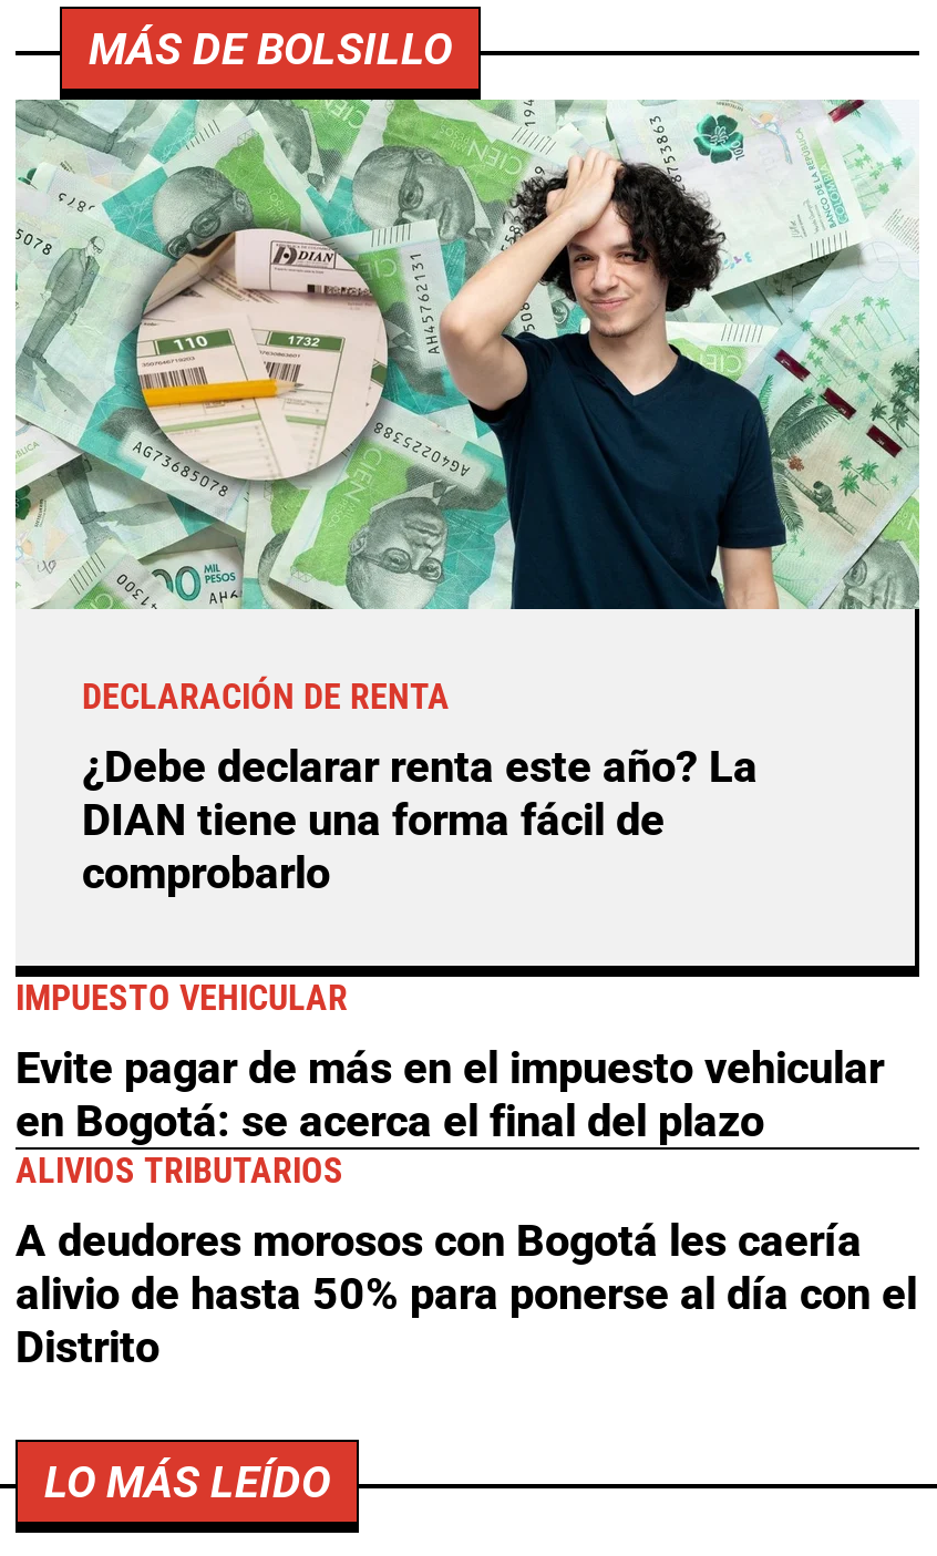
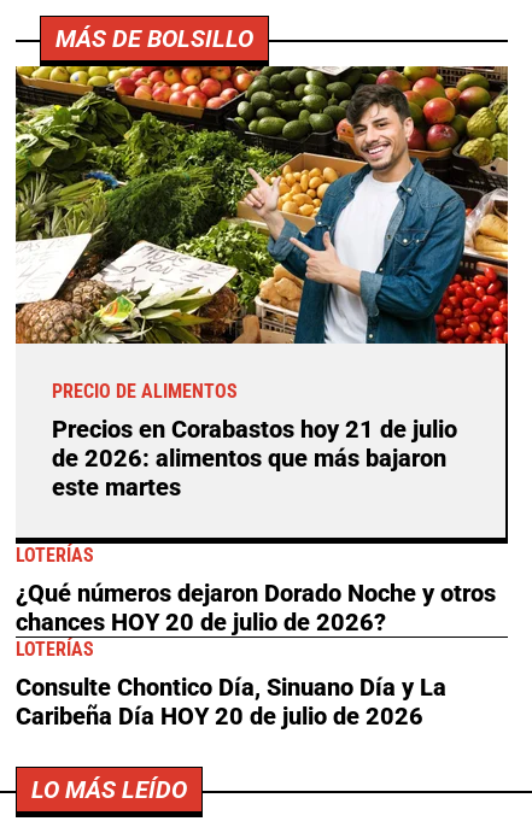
[13,97,921,899] [image] | DECLARACIÓN DE RENTA | ¿Debe declarar renta este año? La | DIAN tiene una forma fácil de | comprobarlo -> [14,65,509,501] [image] | PRECIO DE ALIMENTOS | Precios en Corabastos hoy 21 de julio | de 2026: alimentos que más bajaron | este martes
[16,976,917,1373] IMPUESTO VEHICULAR | Evite pagar de más en el impuesto vehicular | en Bogotá: se acerca el final del plazo | ALIVIOS TRIBUTARIOS | A deudores morosos con Bogotá les caería | alivio de hasta 50% para ponerse al día con el | Distrito -> [16,543,496,730] LOTERÍAS | ¿Qué números dejaron Dorado Noche y otros | chances HOY 20 de julio de 2026? | LOTERÍAS | Consulte Chontico Día, Sinuano Día y La | Caribeña Día HOY 20 de julio de 2026

